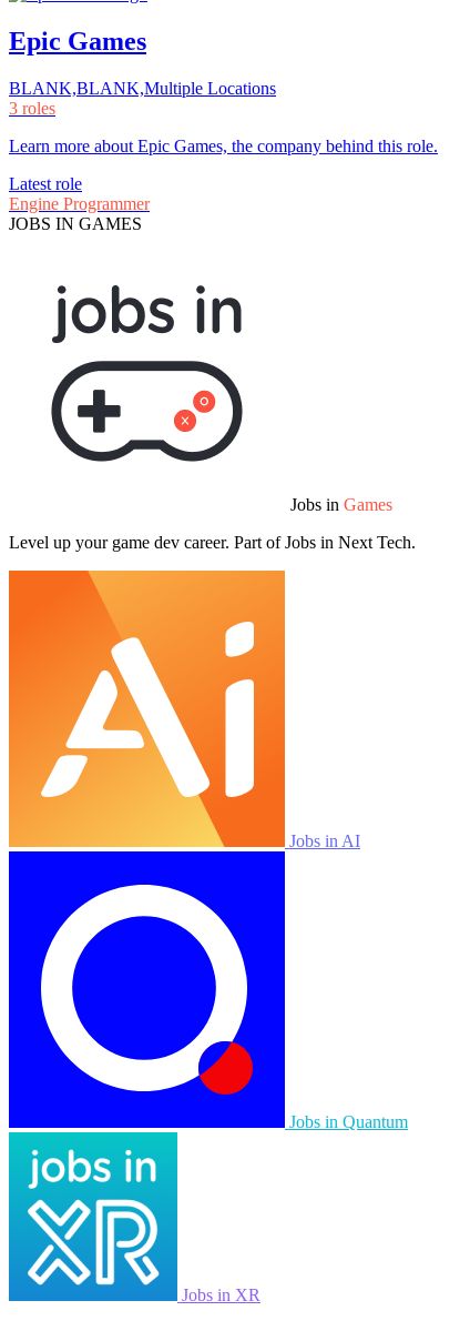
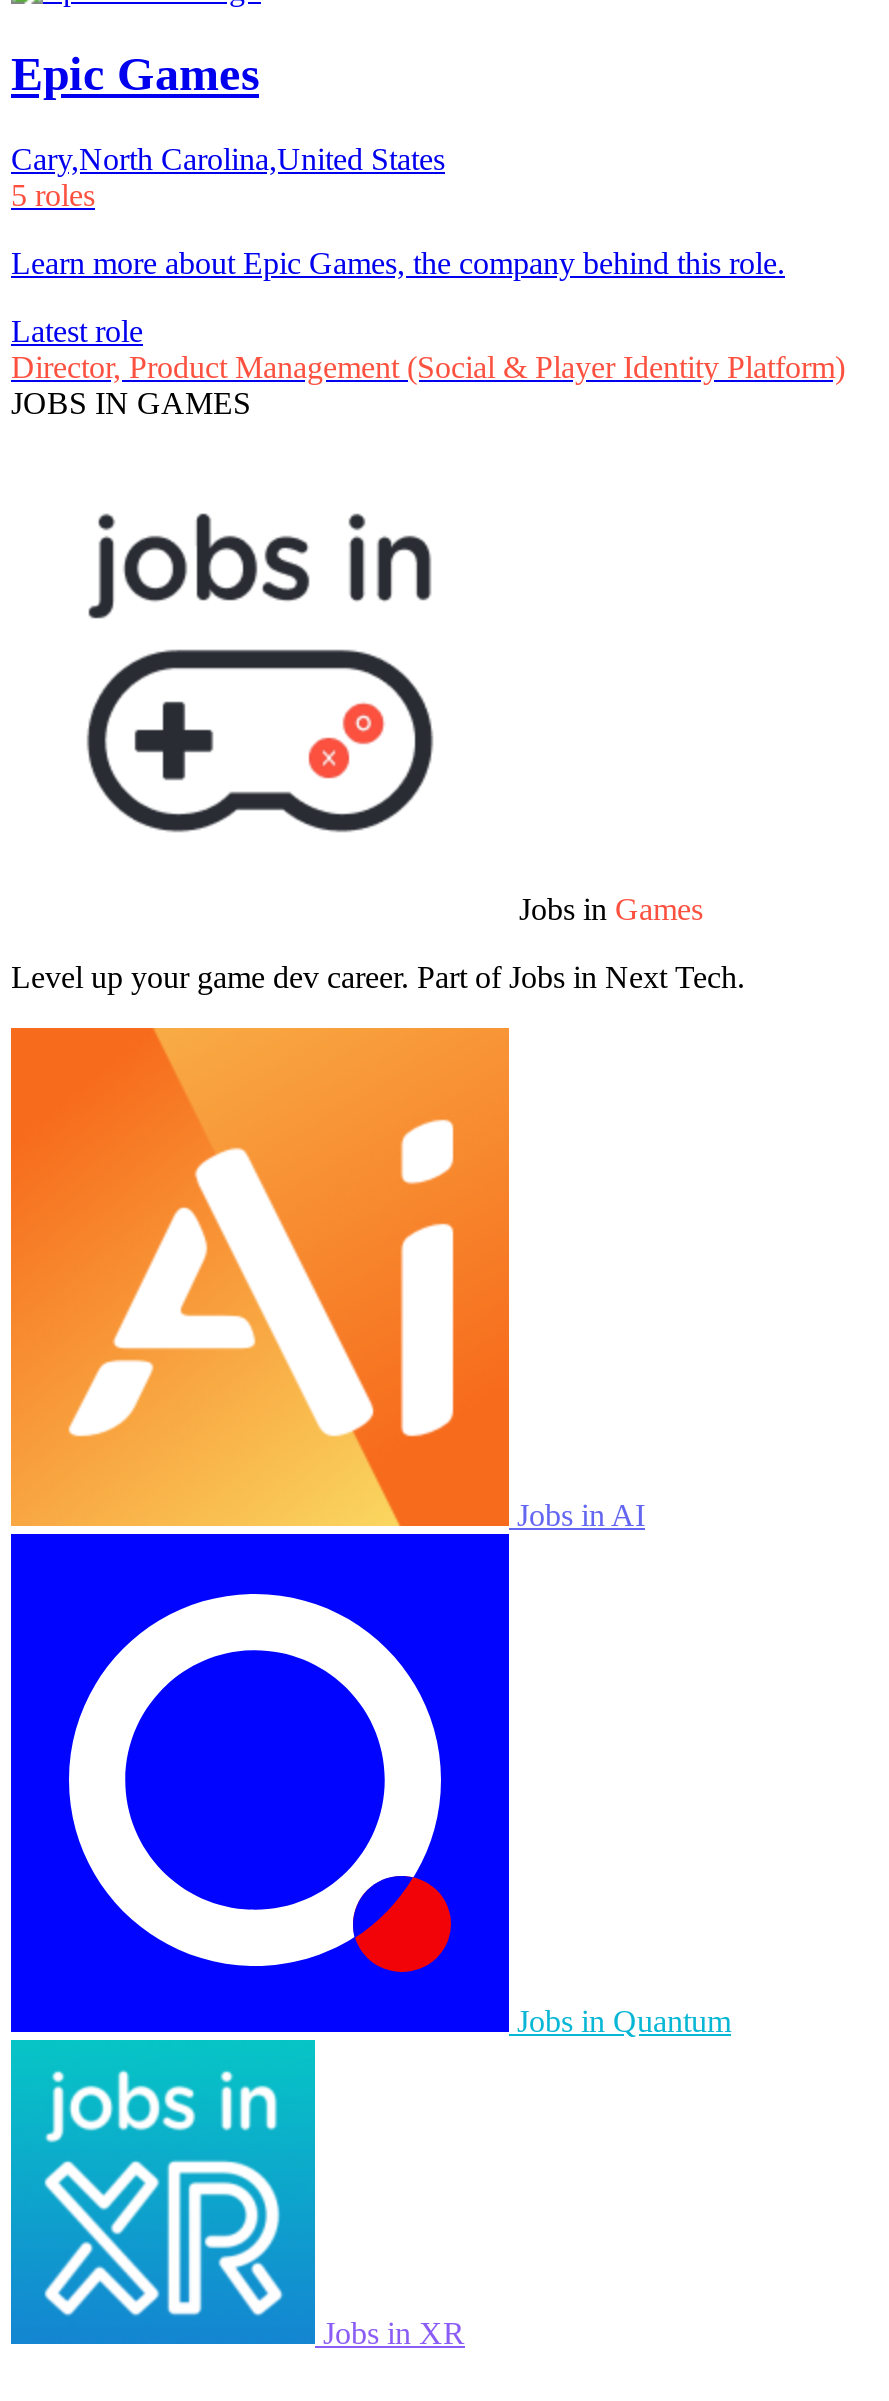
[9,79,276,118] BLANK,BLANK,Multiple Locations | 3 roles -> [11,142,445,212] Cary,North Carolina,United States | 5 roles
[9,194,150,213] Engine Programmer -> [11,350,845,384] Director, Product Management (Social & Player Identity Platform)

